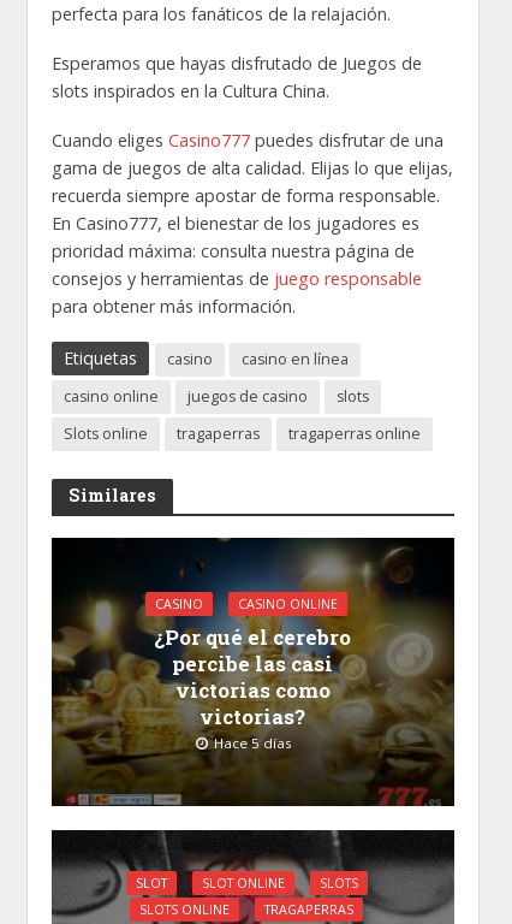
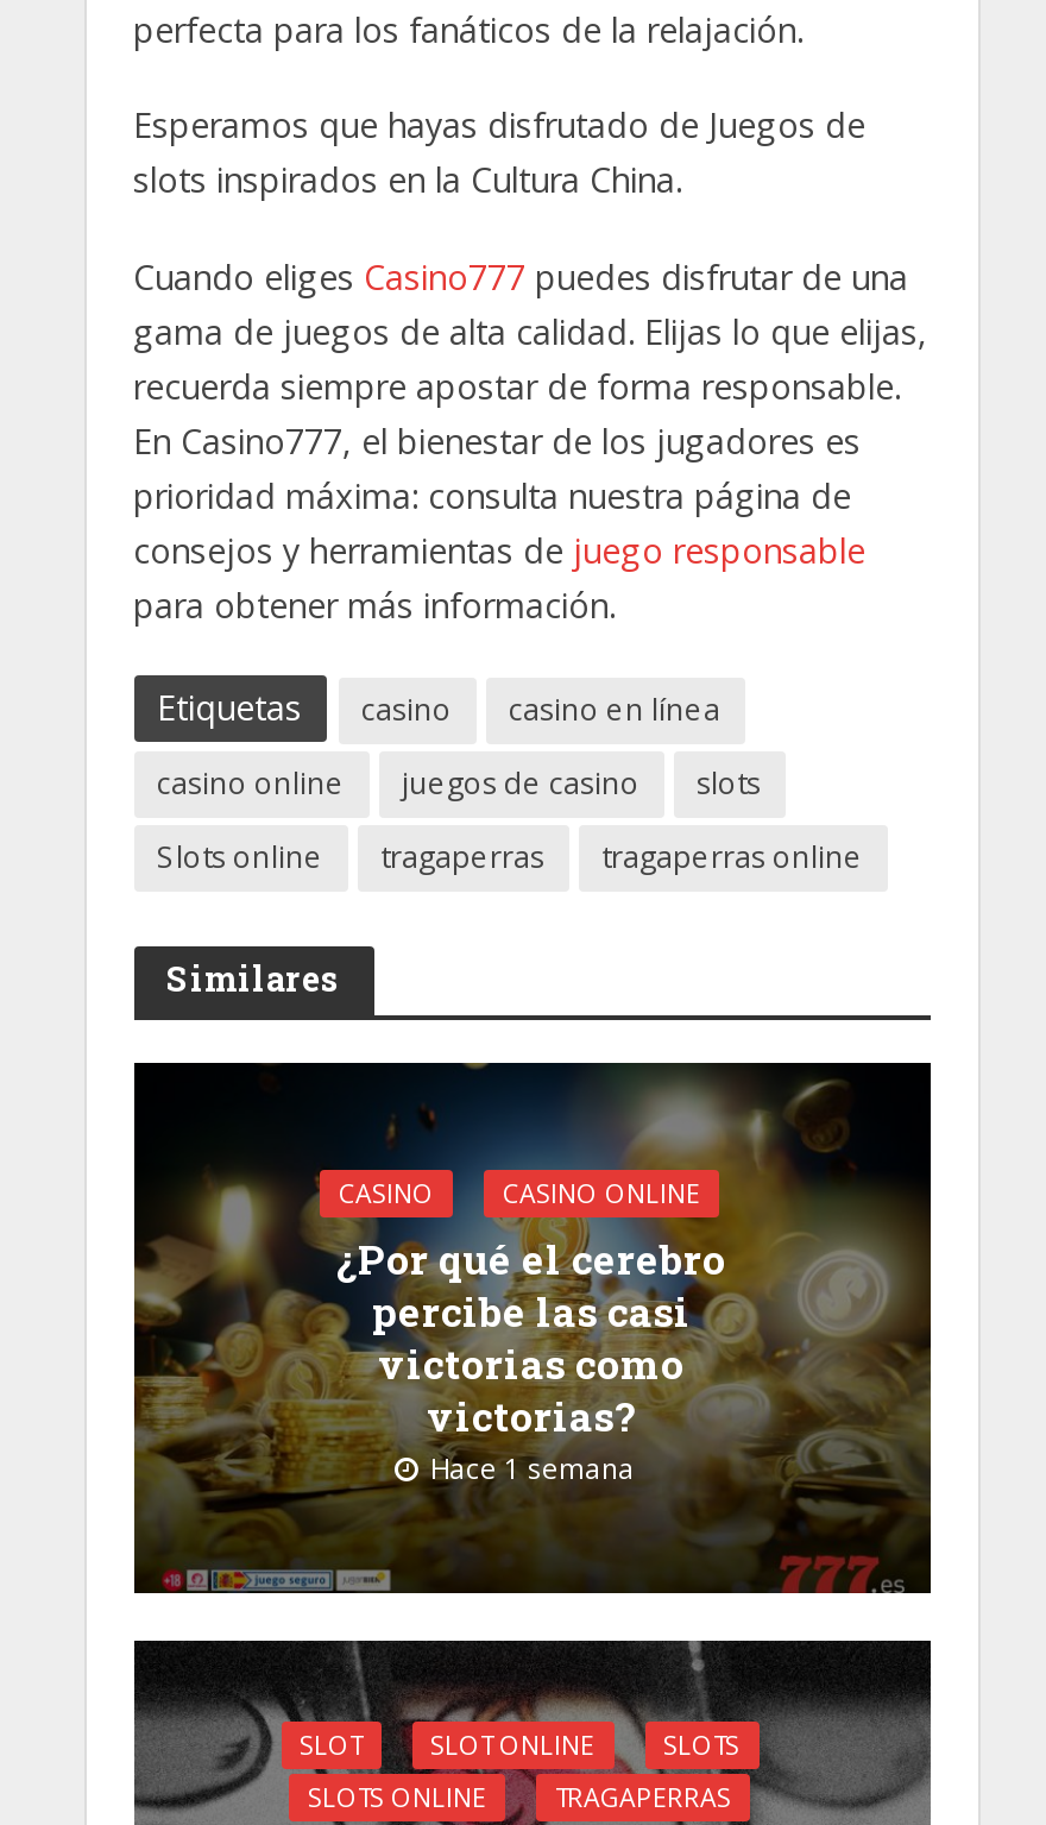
[214,734,292,752] Hace 5 días -> [430,1449,635,1485] Hace 1 semana

